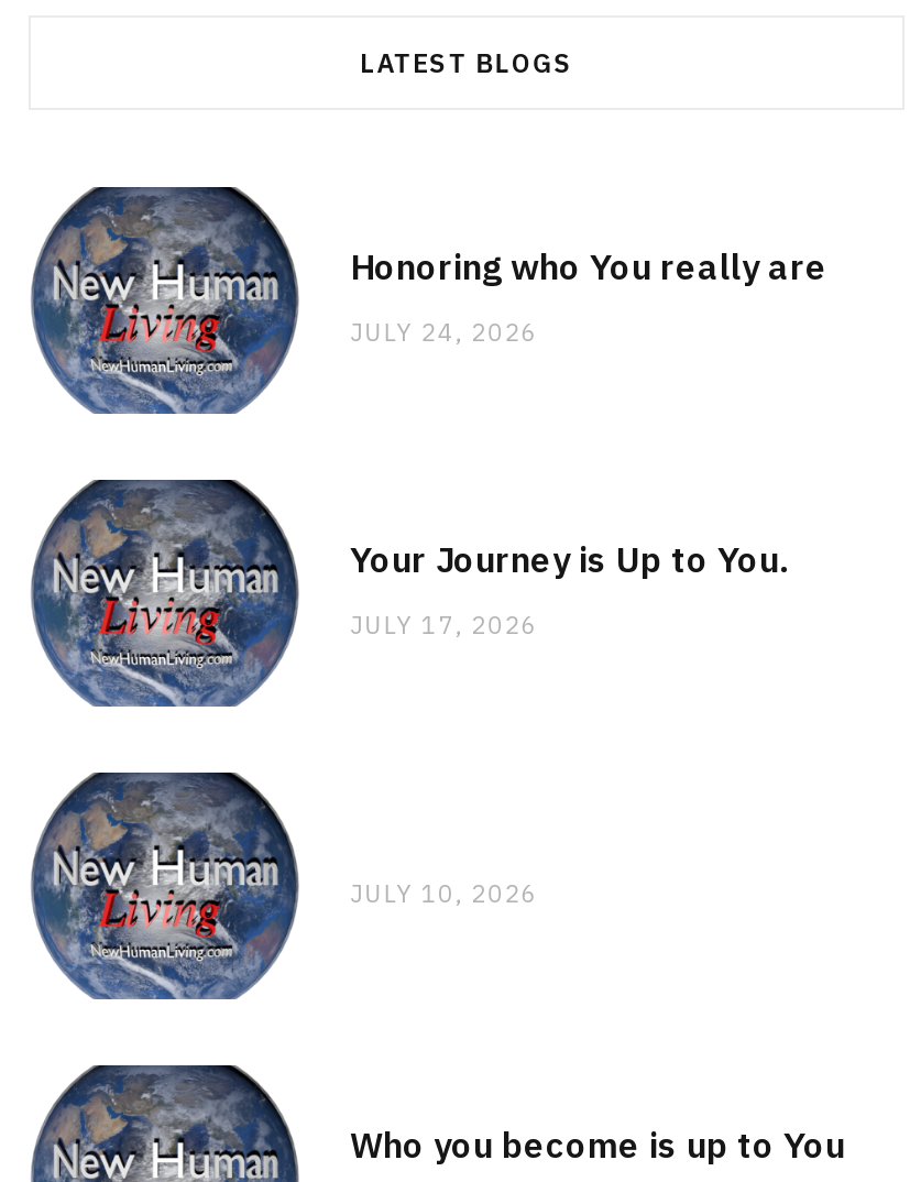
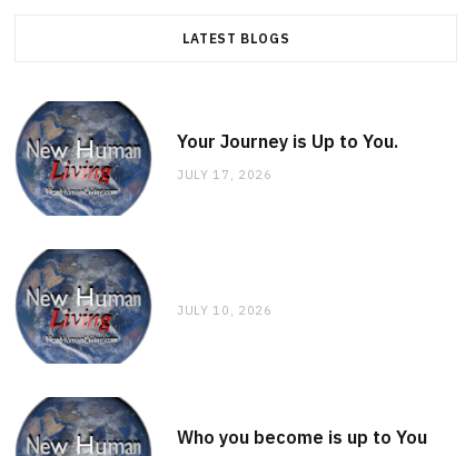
[350,243,827,347] Honoring who You really are | JULY 24, 2026 -> none

